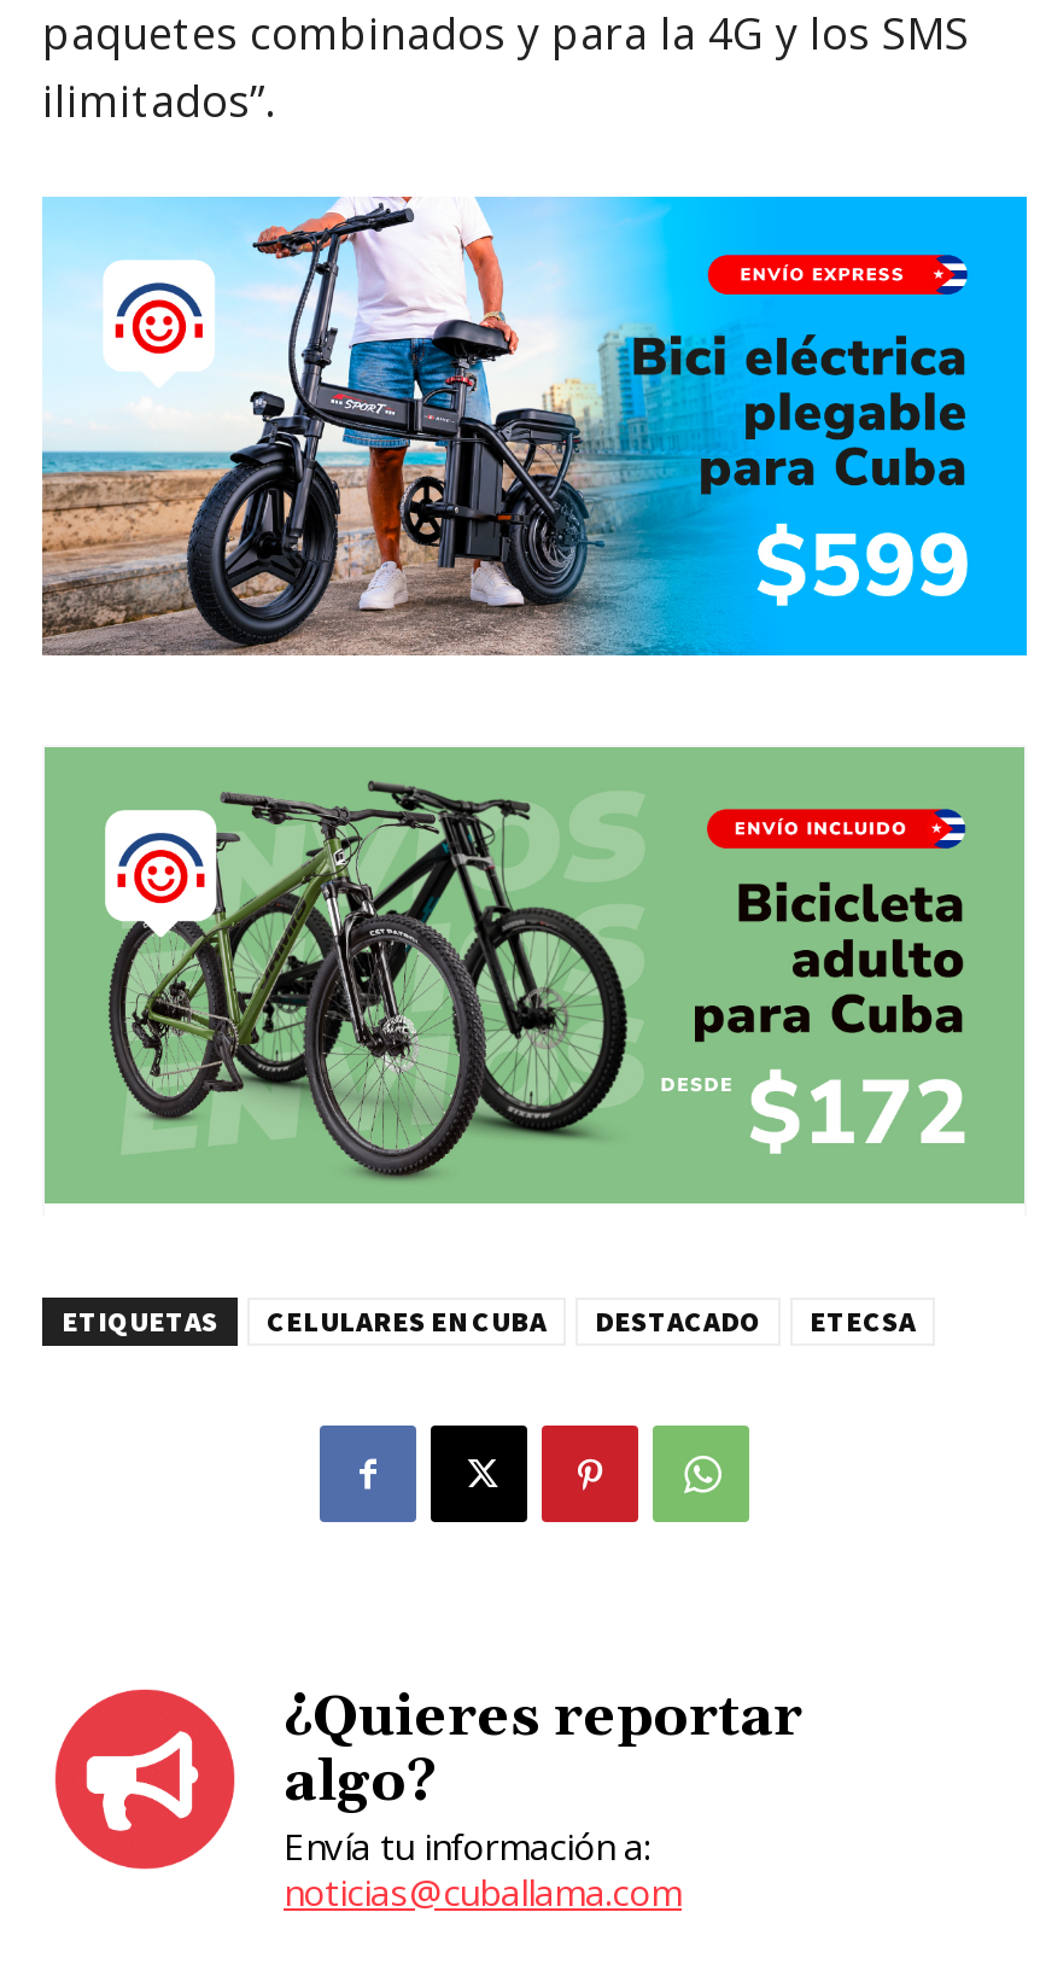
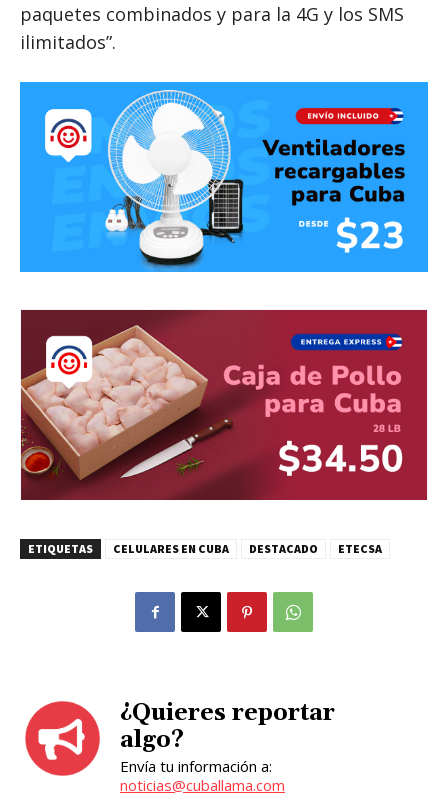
[40,193,1022,657] [image] -> [19,81,427,273] [image]
[42,746,1027,1205] [image] -> [20,309,428,501] [image]

